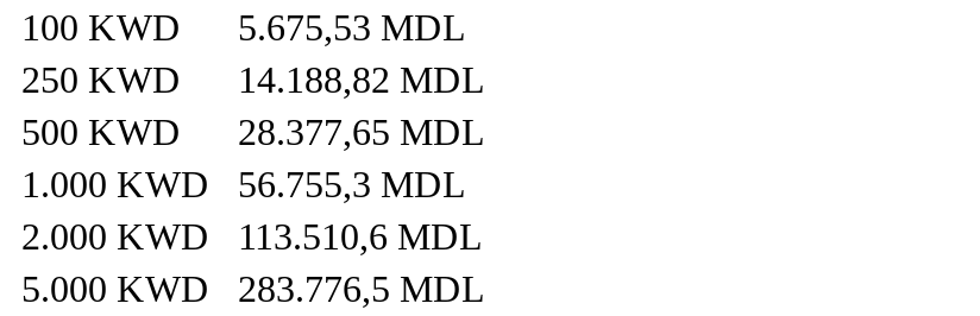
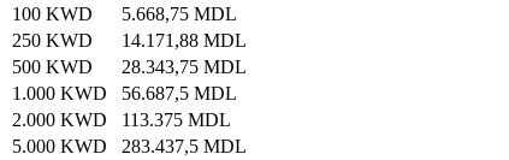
[21,8,466,48] 100 KWD 5.675,53 MDL -> [12,4,237,24] 100 KWD 5.668,75 MDL
[21,60,485,100] 250 KWD 14.188,82 MDL -> [12,30,247,51] 250 KWD 14.171,88 MDL
[21,112,485,153] 500 KWD 28.377,65 MDL -> [12,57,247,77] 500 KWD 28.343,75 MDL
[21,164,466,205] 1.000 KWD 56.755,3 MDL -> [12,83,237,104] 1.000 KWD 56.687,5 MDL
[21,217,483,257] 2.000 KWD 113.510,6 MDL -> [12,110,231,130] 2.000 KWD 113.375 MDL
[21,269,485,309] 5.000 KWD 283.776,5 MDL -> [12,136,247,157] 5.000 KWD 283.437,5 MDL

